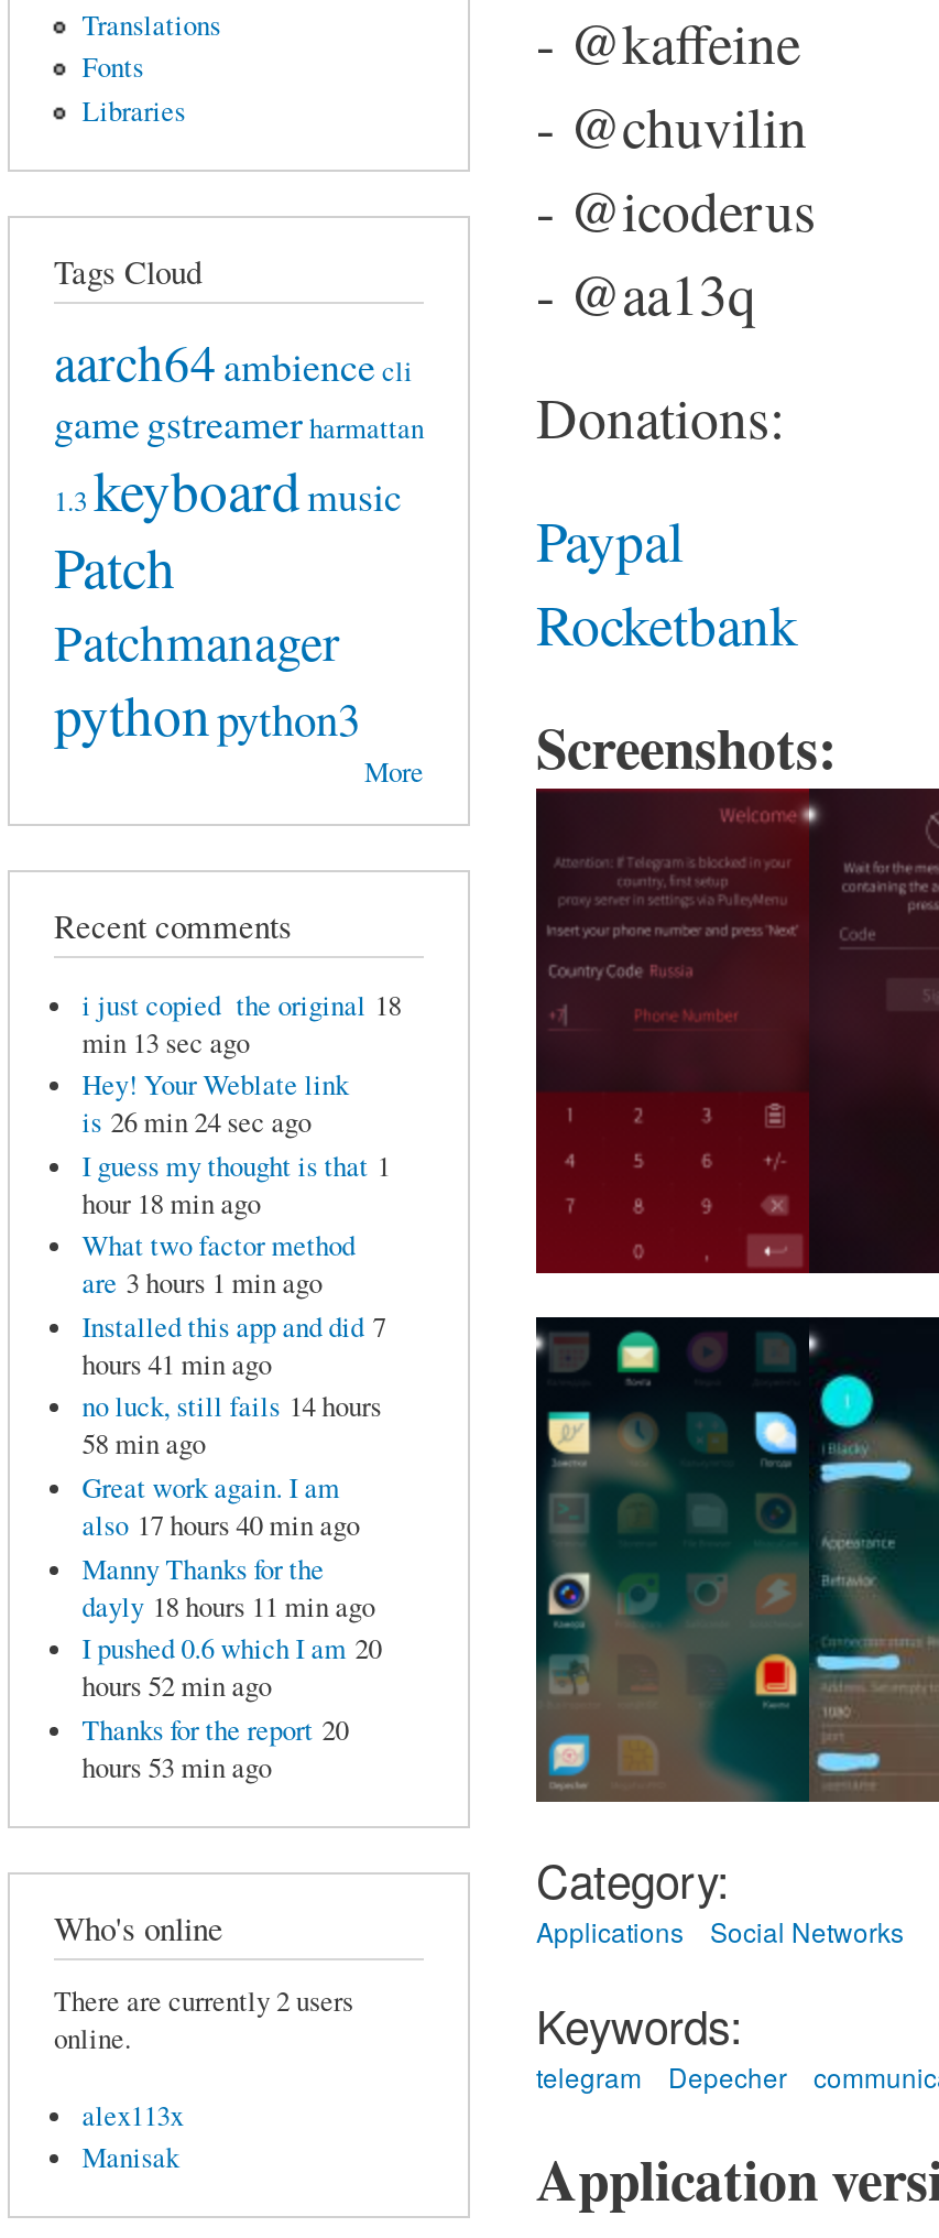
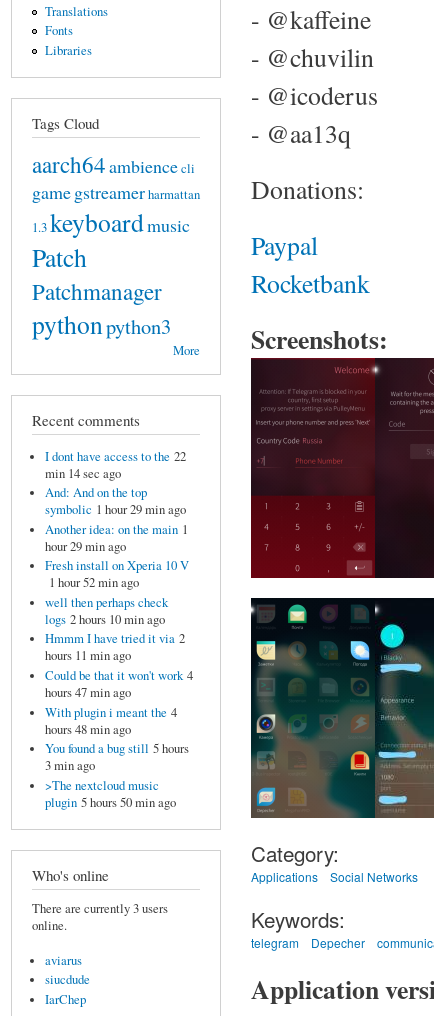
[82,986,401,1786] i just copied the original 18 | min 13 sec ago | Hey! Your Weblate link | is 26 min 24 sec ago | I guess my thought is that 1 | hour 18 min ago | What two factor method | are 3 hours 1 min ago | Installed this app and did 7 | hours 41 min ago | no luck, still fails 14 hours | 58 min ago | Great work again. I am | also 17 hours 40 min ago | Manny Thanks for the | dayly 18 hours 11 min ago | I pushed 0.6 which I am 20 | hours 52 min ago | Thanks for the report 20 | hours 53 min ago -> [45,448,193,811] I dont have access to the 22 | min 14 sec ago | And: And on the top | symbolic 1 hour 29 min ago | Another idea: on the main 1 | hour 29 min ago | Fresh install on Xperia 10 V | 1 hour 52 min ago | well then perhaps check | logs 2 hours 10 min ago | Hmmm I have tried it via 2 | hours 11 min ago | Could be that it won't work 4 | hours 47 min ago | With plugin i meant the 4 | hours 48 min ago | You found a bug still 5 hours | 3 min ago | >The nextcloud music | plugin 5 hours 50 min ago
[54,1982,353,2019] There are currently 2 users -> [32,900,168,917] There are currently 3 users
[82,2096,183,2177] alex113x | Manisak -> [45,952,90,1008] aviarus | siucdude | IarChep

